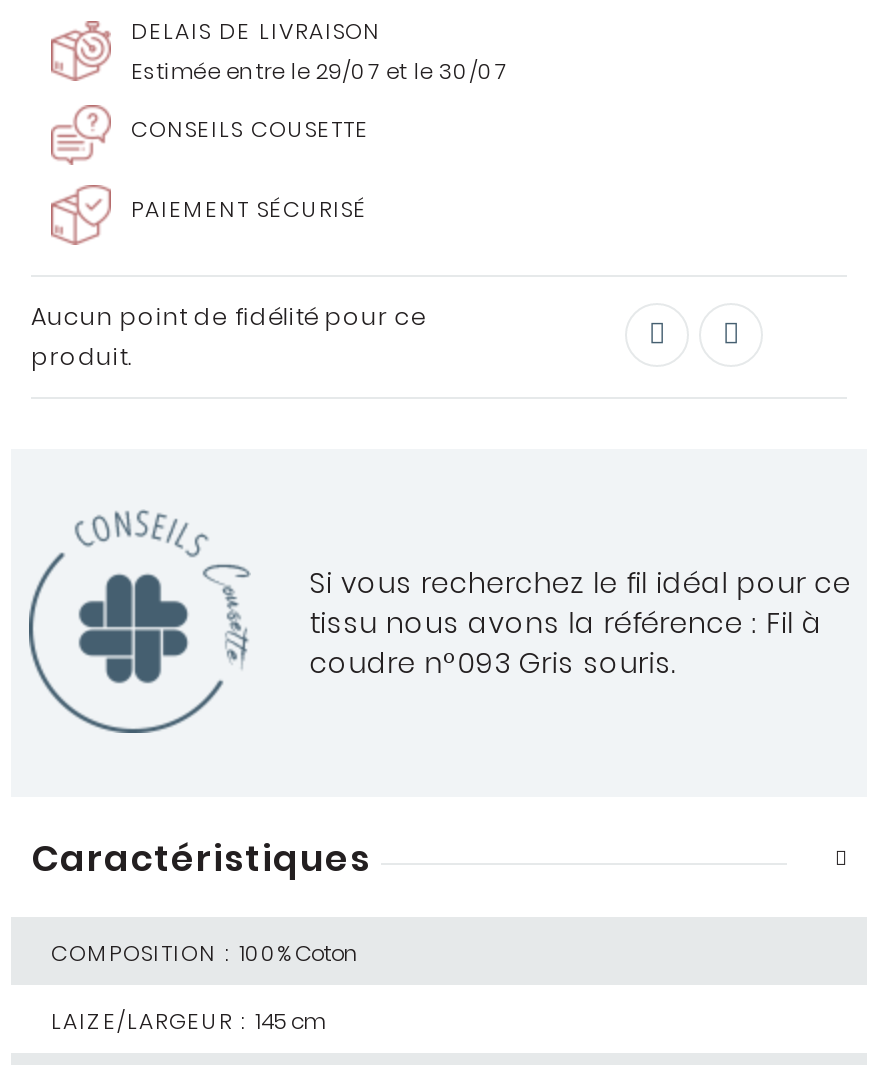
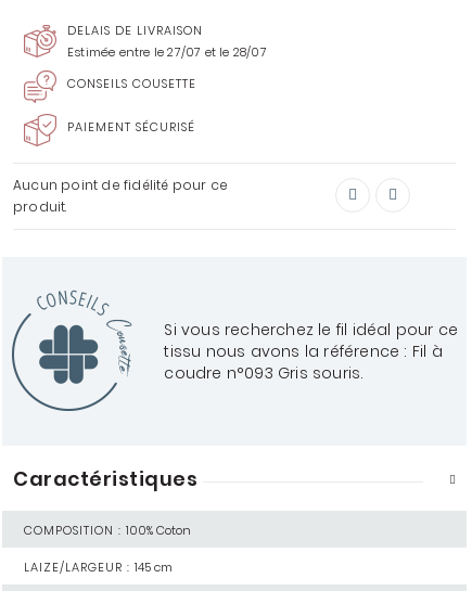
[131,55,507,87] Estimée entre le 29/07 et le 30/07 -> [67,43,267,61] Estimée entre le 27/07 et le 28/07

